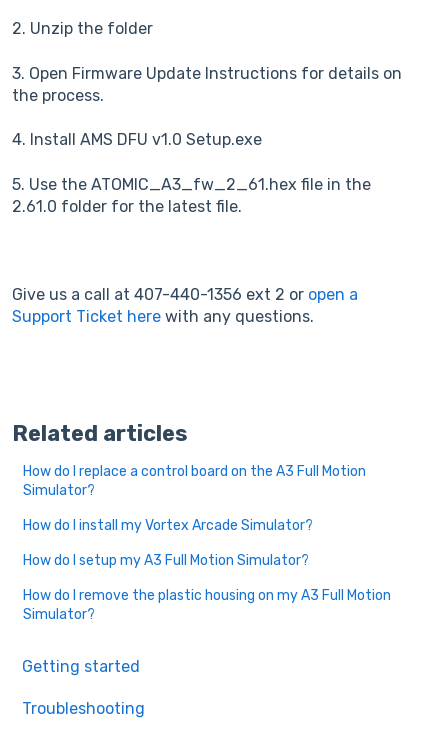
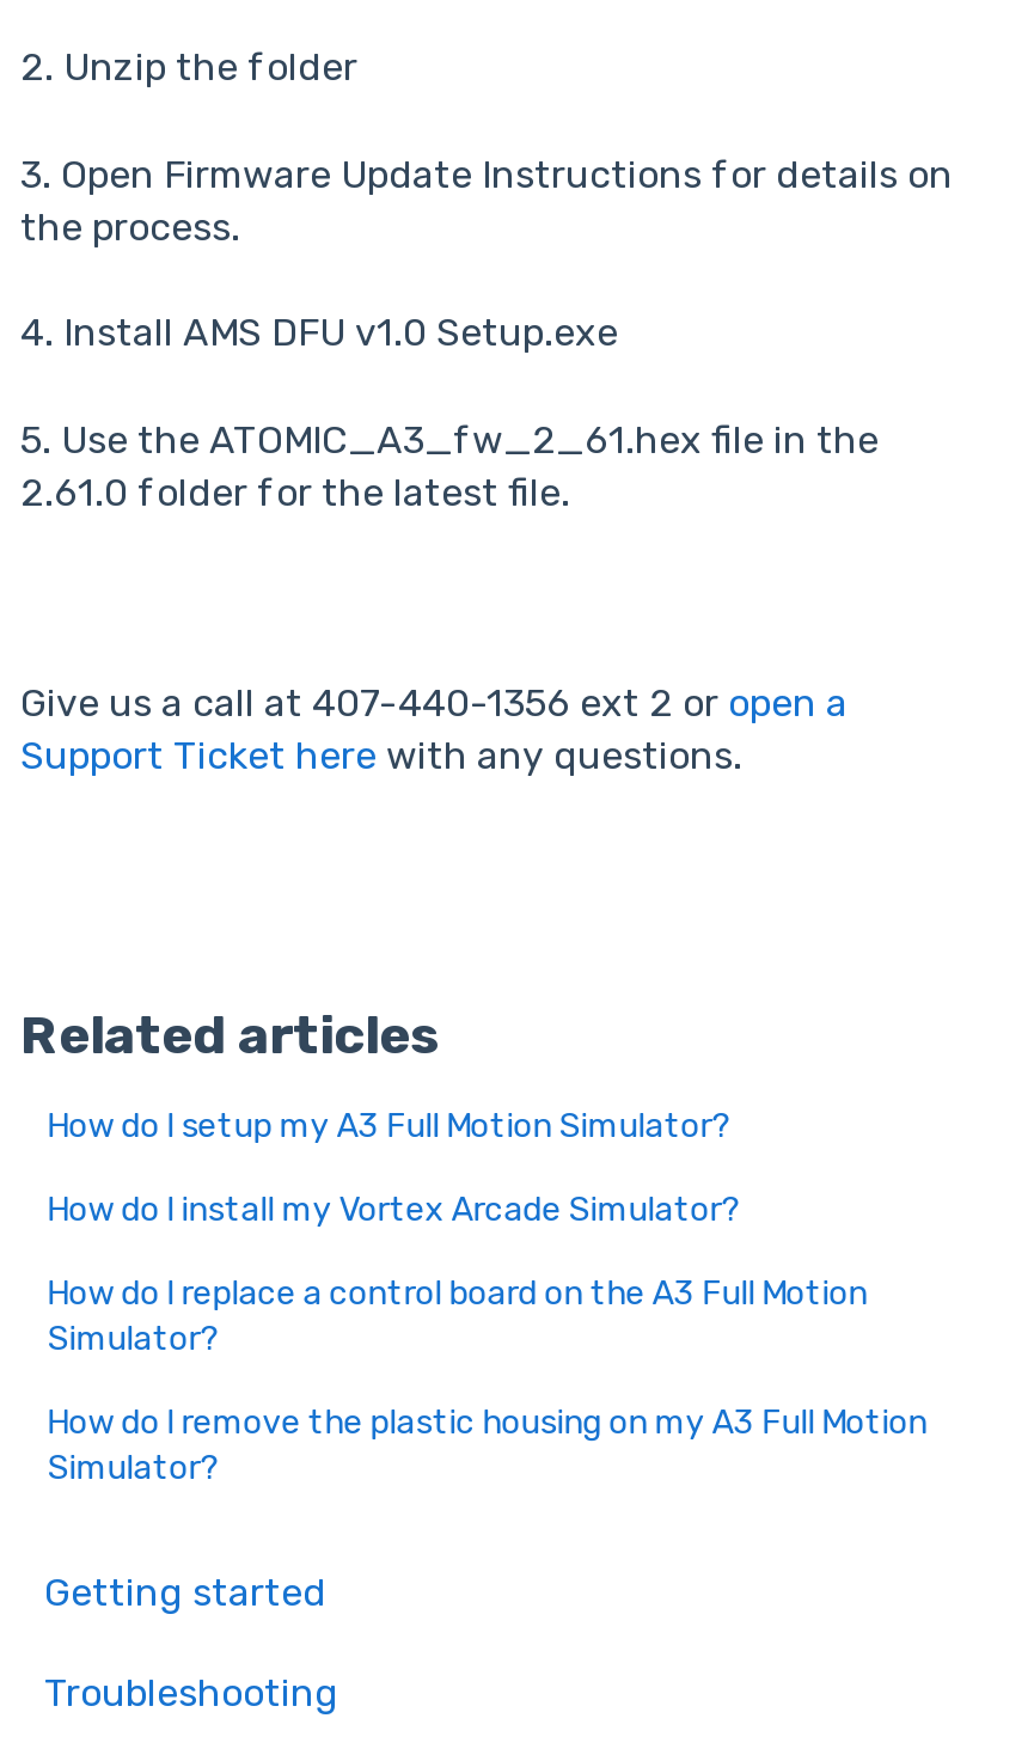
moved [23,463,366,499] -> [47,1273,867,1359]: How do I replace a control board on the A3 Full Motion | Simulator?
moved [23,517,313,569] -> [47,1105,740,1230]: How do I install my Vortex Arcade Simulator? | How do I setup my A3 Full Motion Simulator?

